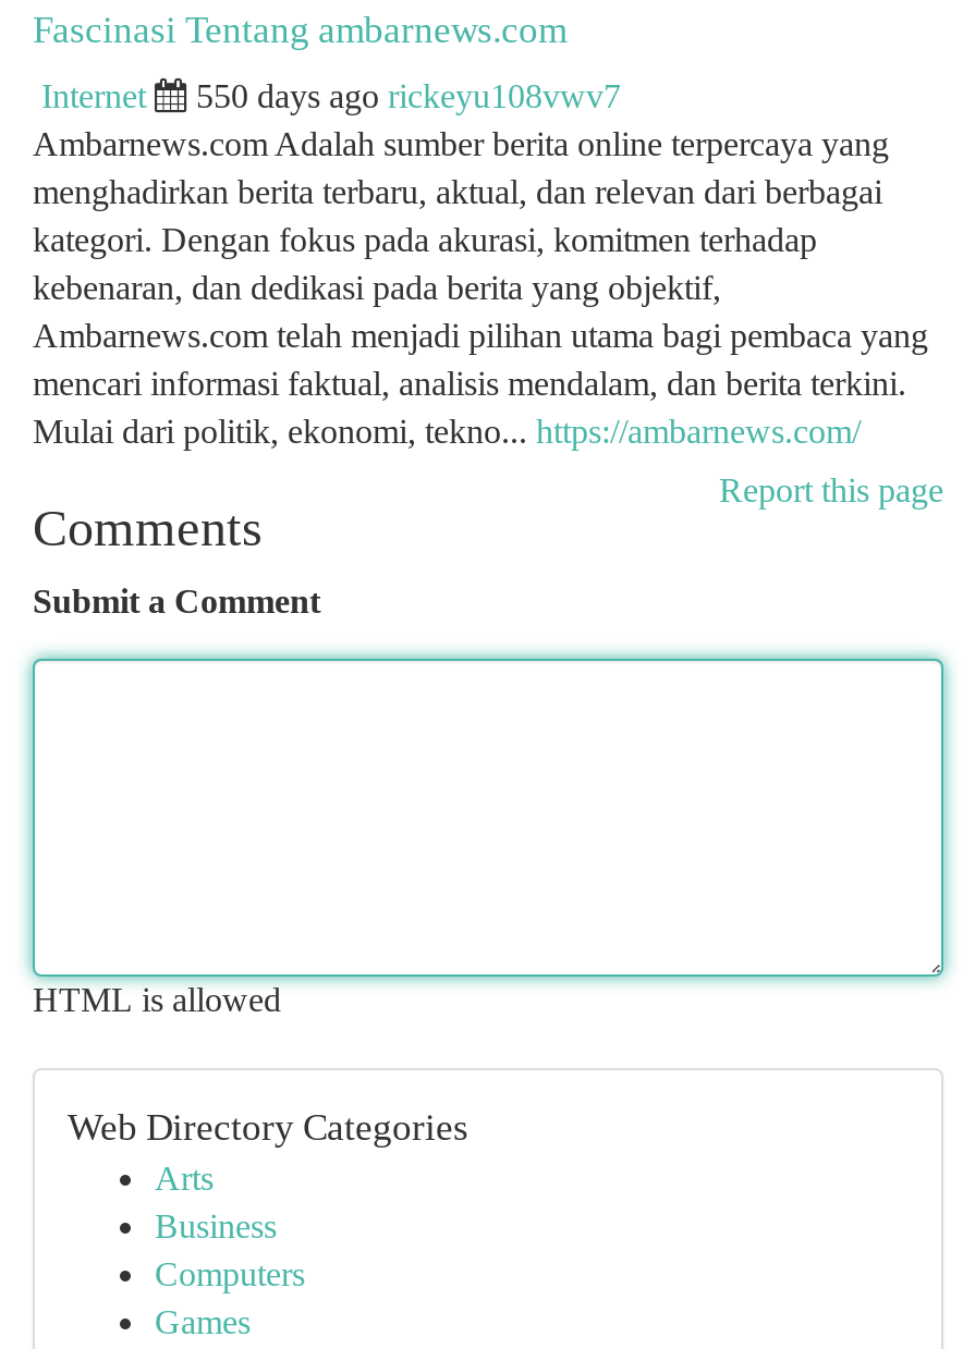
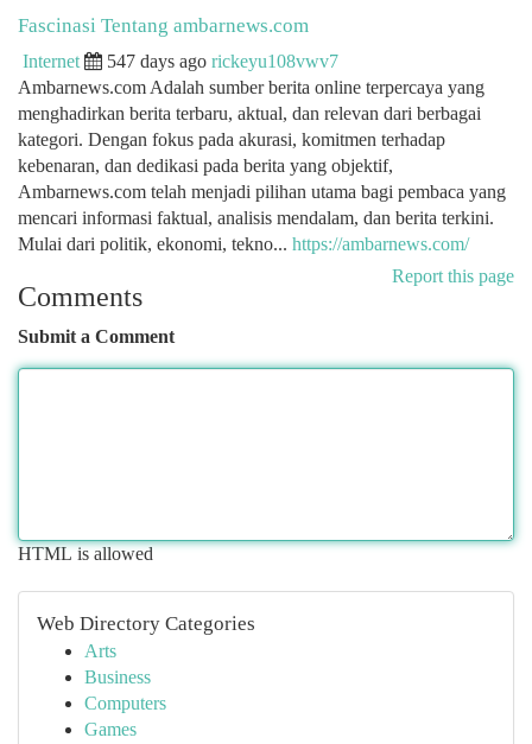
[196,77,621,114] 550 days ago rickeyu108vwv7 -> [107,51,338,71] 547 days ago rickeyu108vwv7

